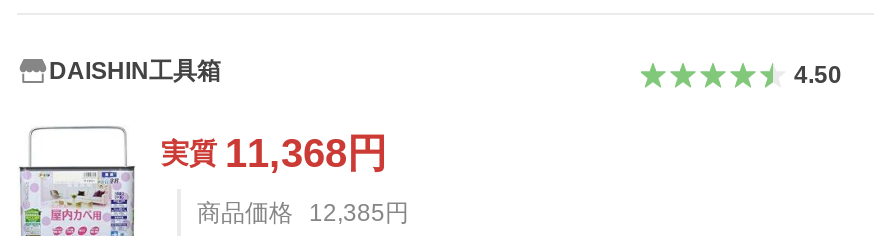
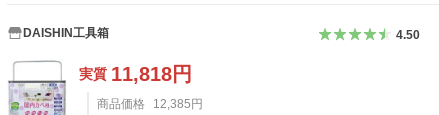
[161,131,387,175] 実質11,368円 -> [79,62,192,84] 実質11,818円

